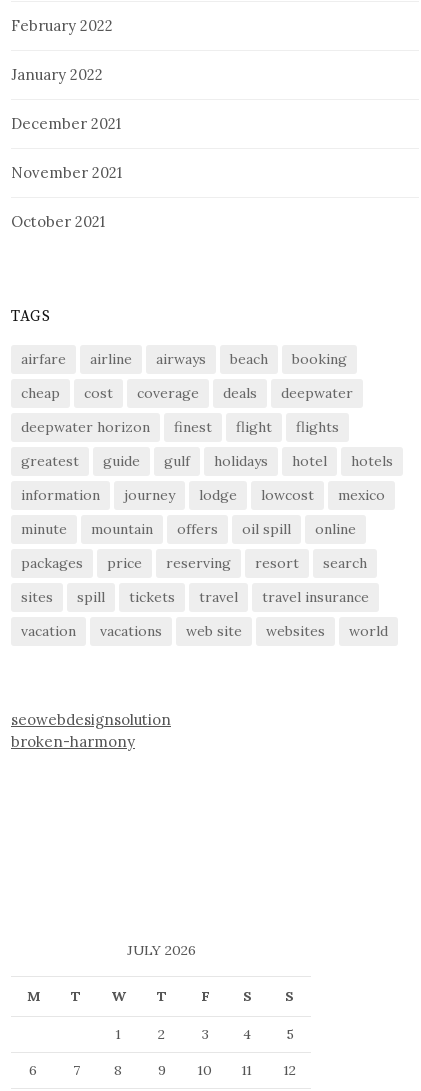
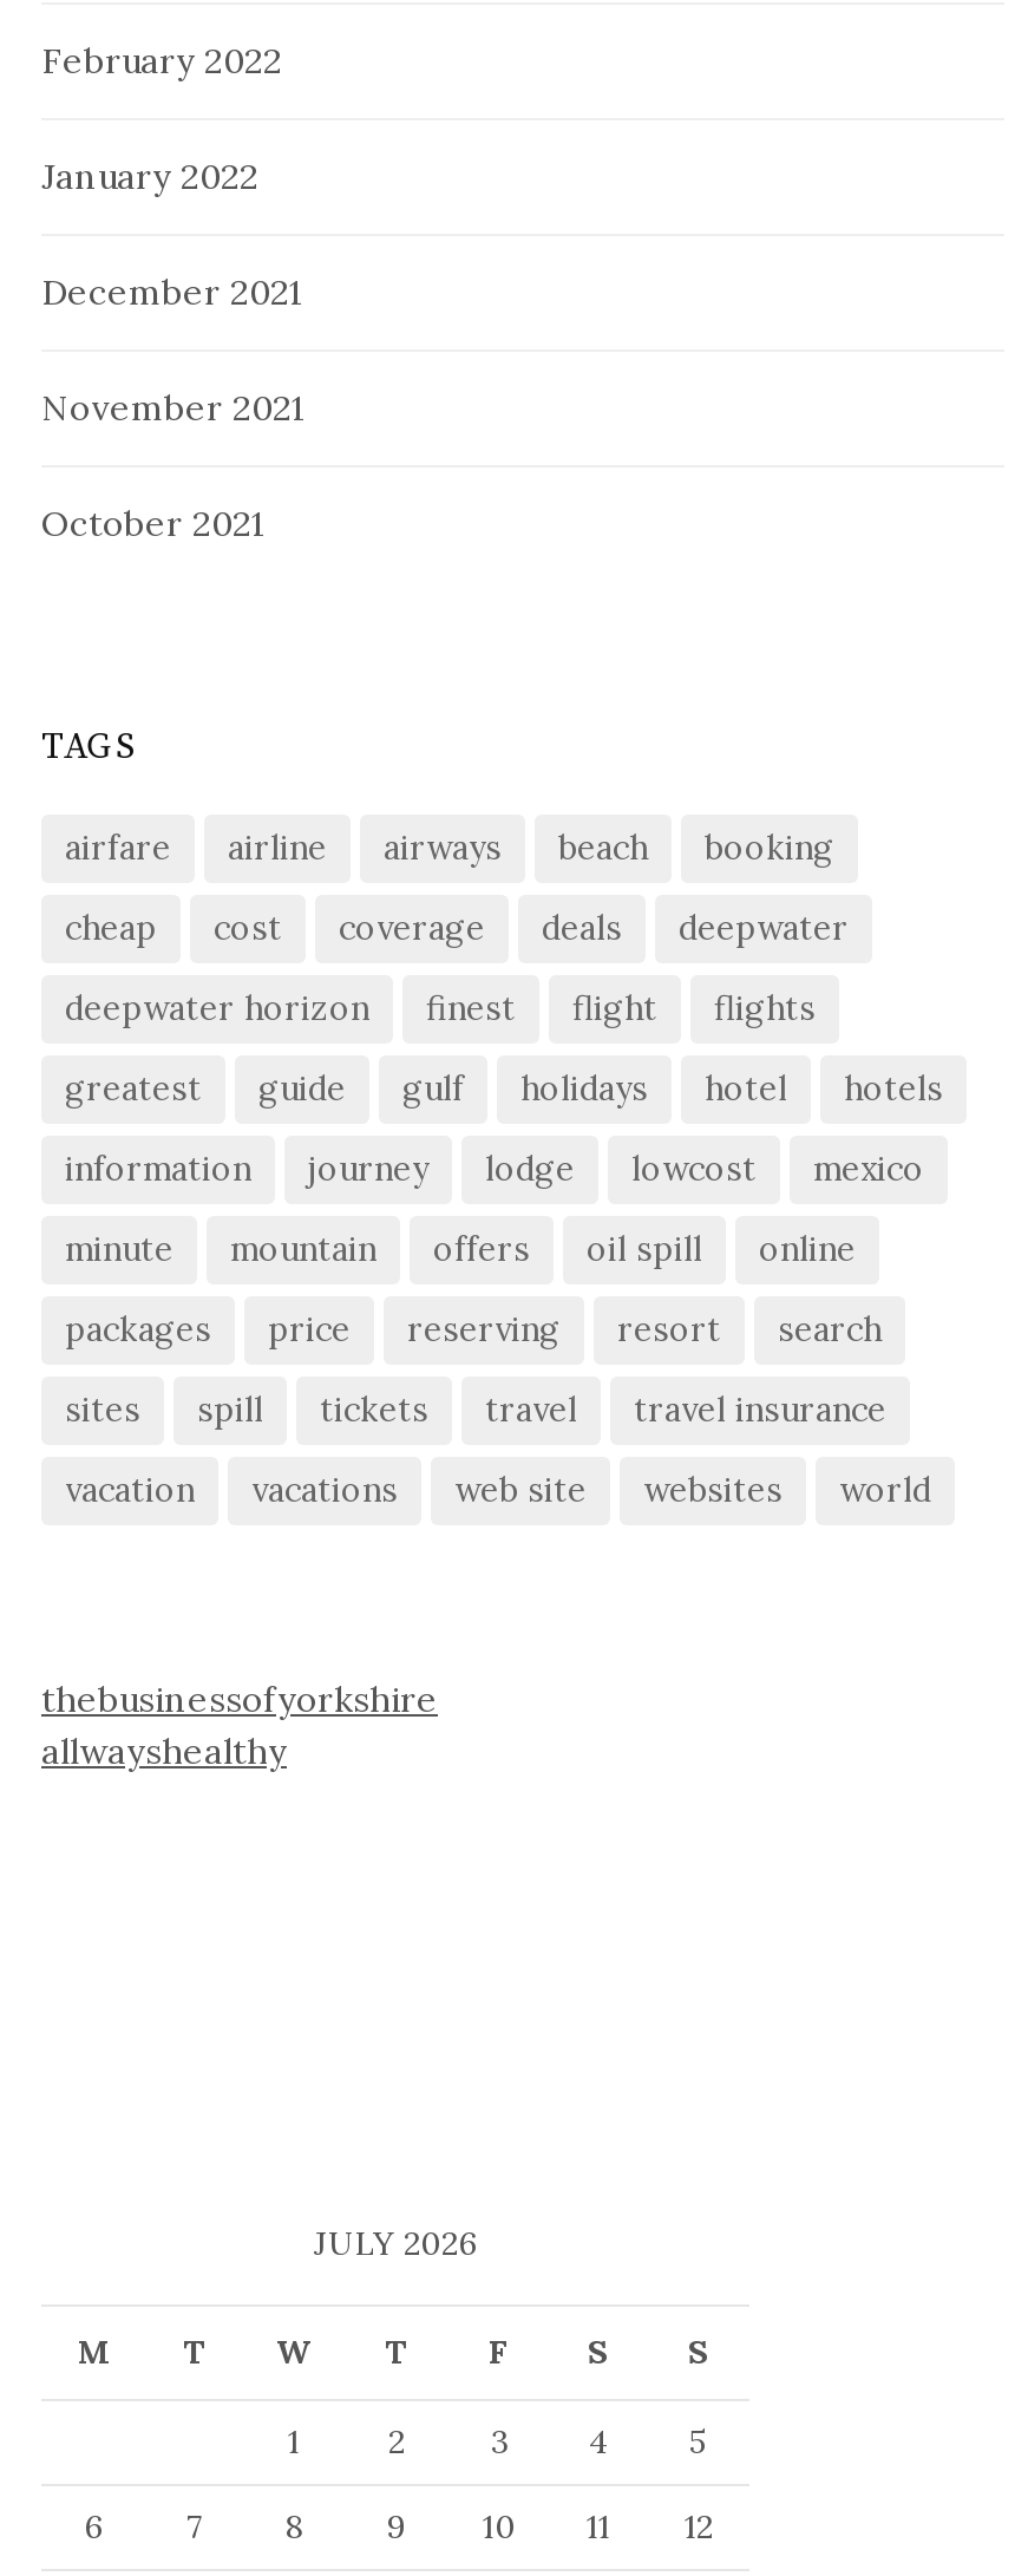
[11,710,171,751] seowebdesignsolution | broken-harmony -> [41,1676,438,1773] thebusinessofyorkshire | allwayshealthy

